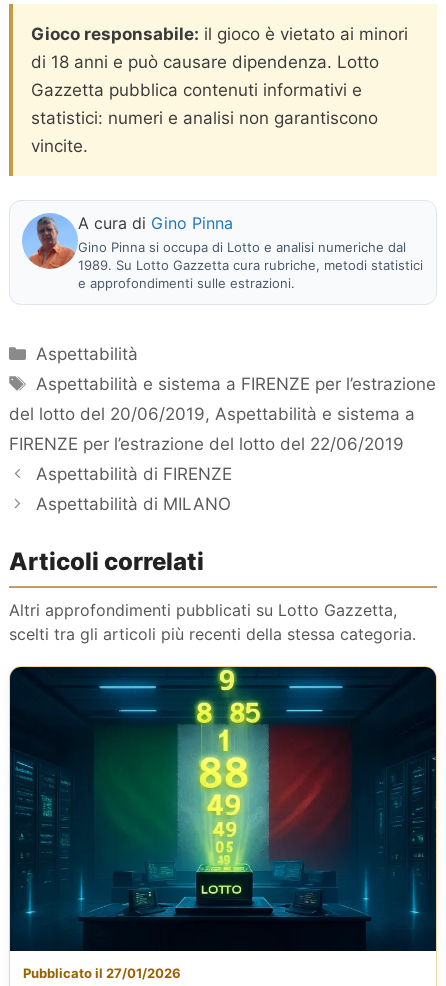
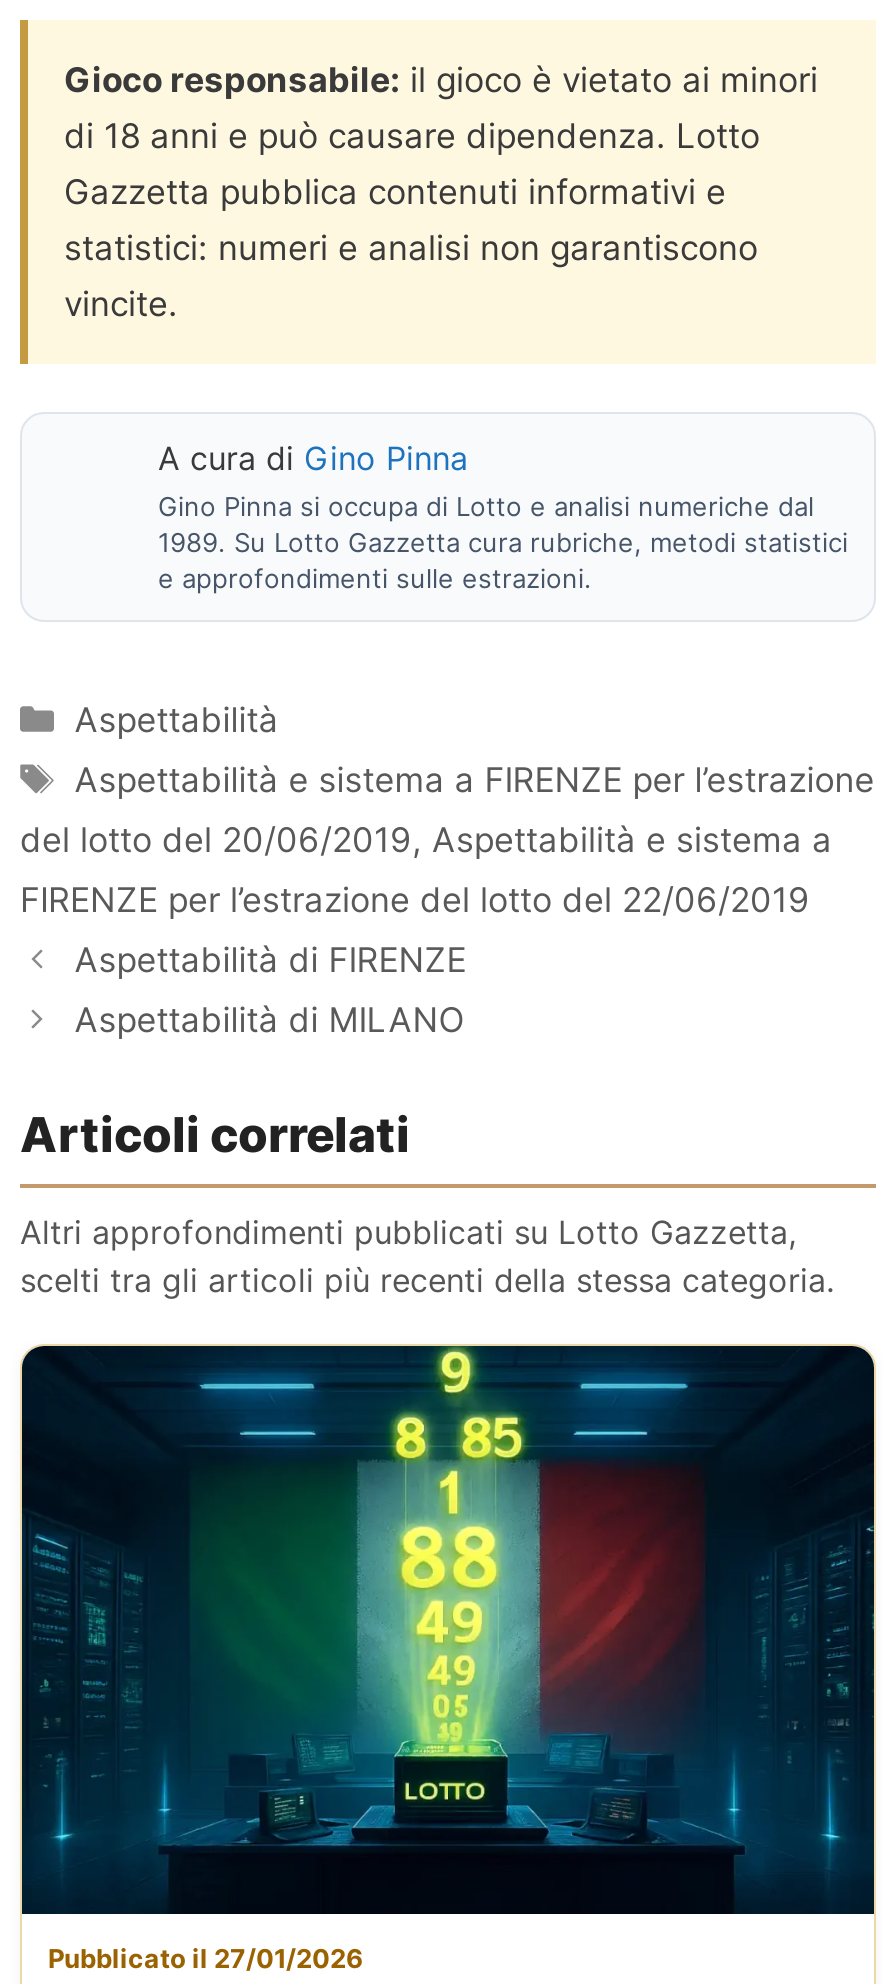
[22,212,78,270] [image] -> none

